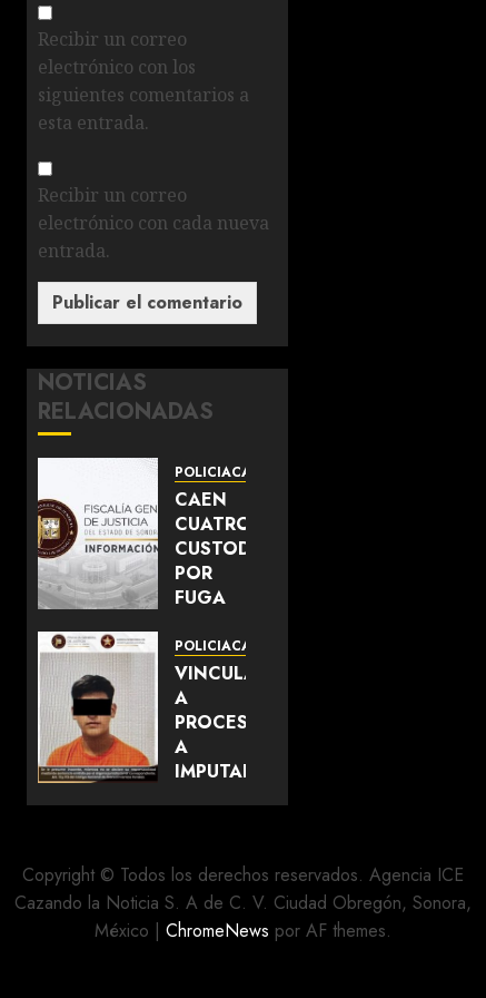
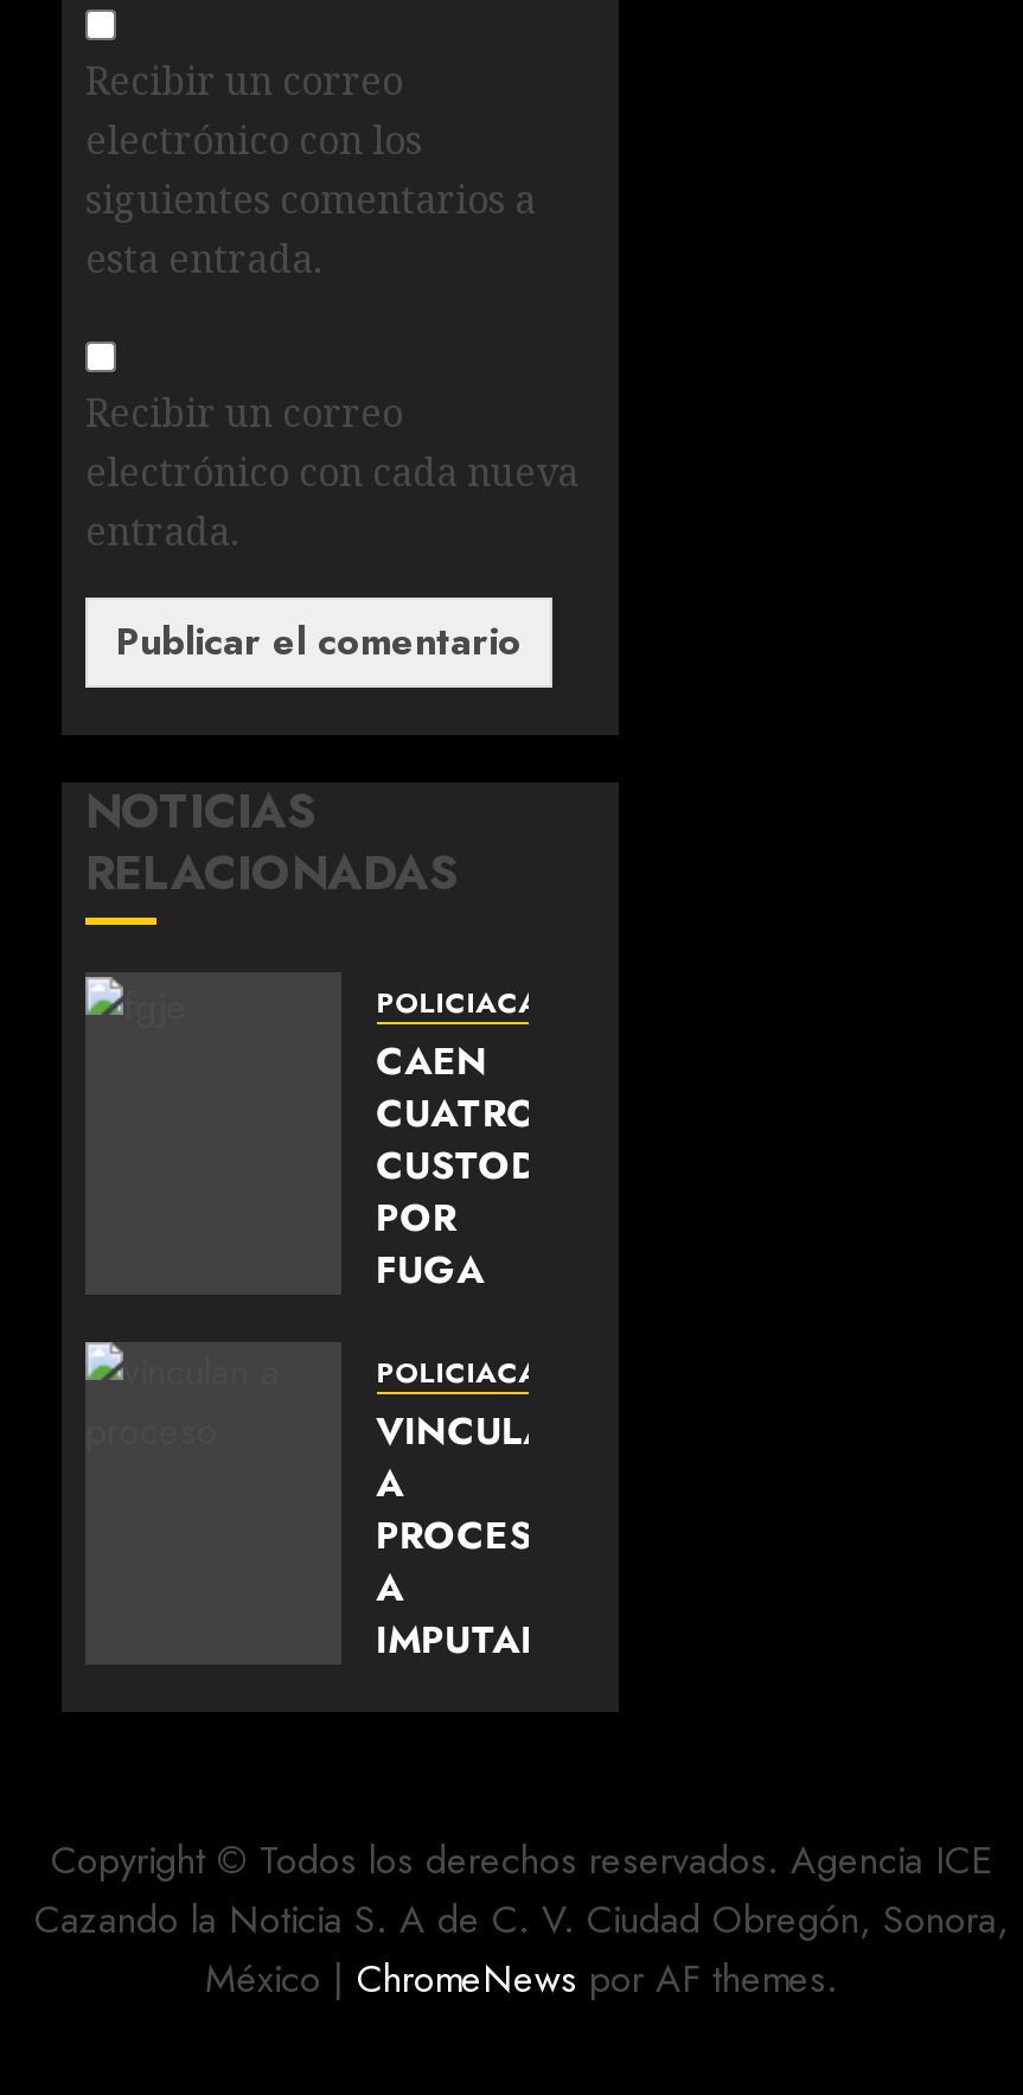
[37,457,159,609] [image] -> none
[37,630,159,784] [image] -> none

